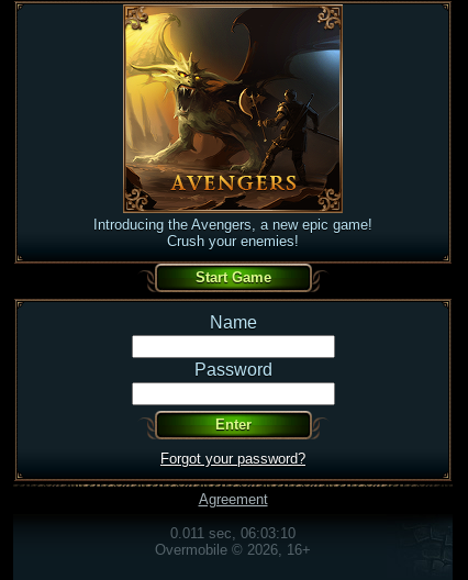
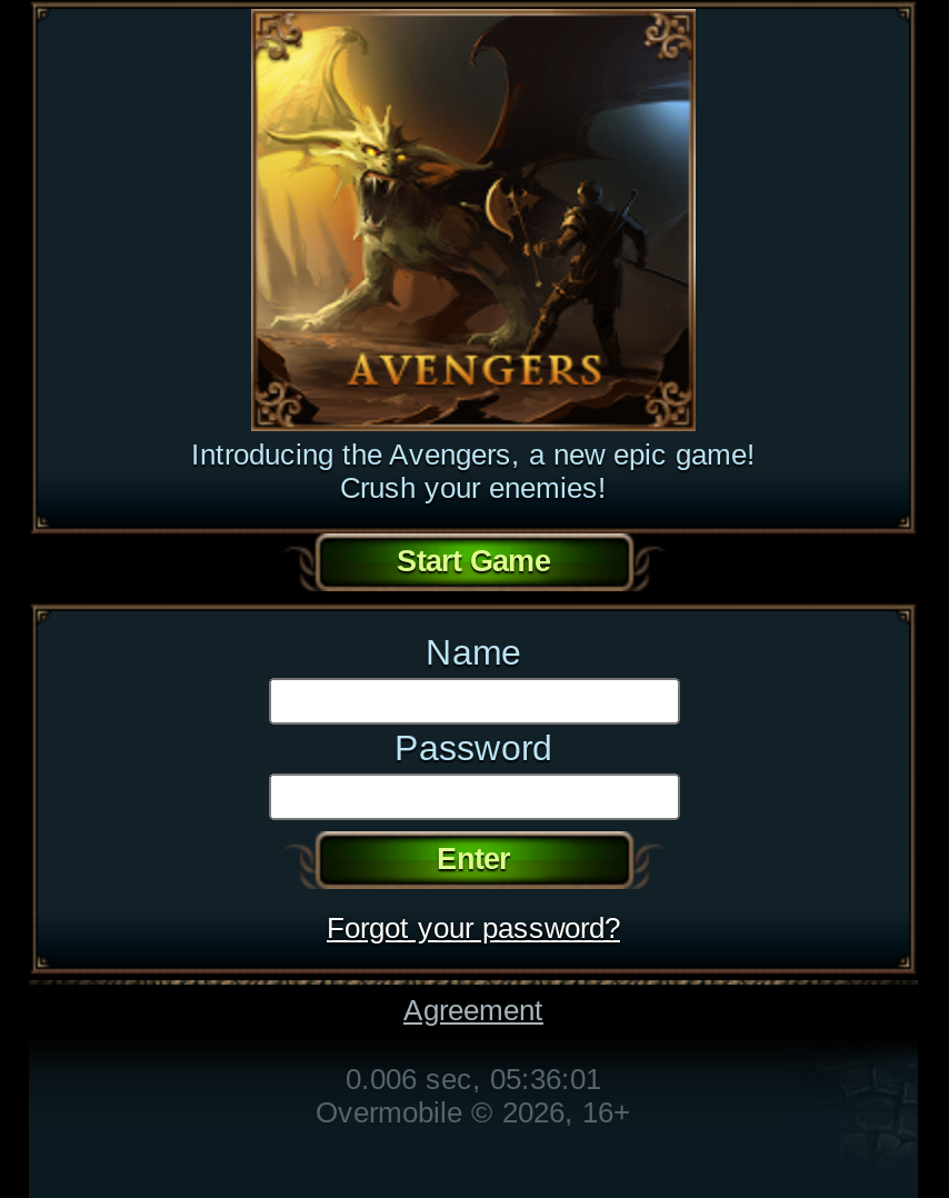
[170,525,296,541] 0.011 sec, 06:03:10 -> [346,1061,601,1095] 0.006 sec, 05:36:01

